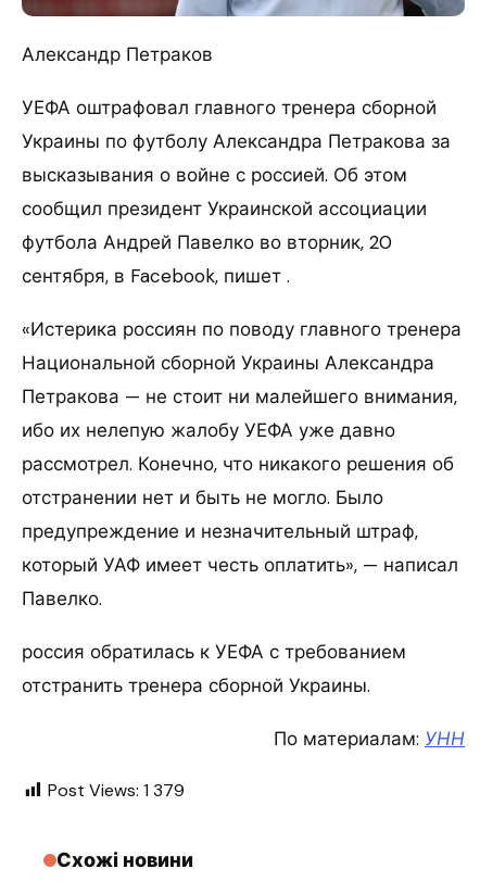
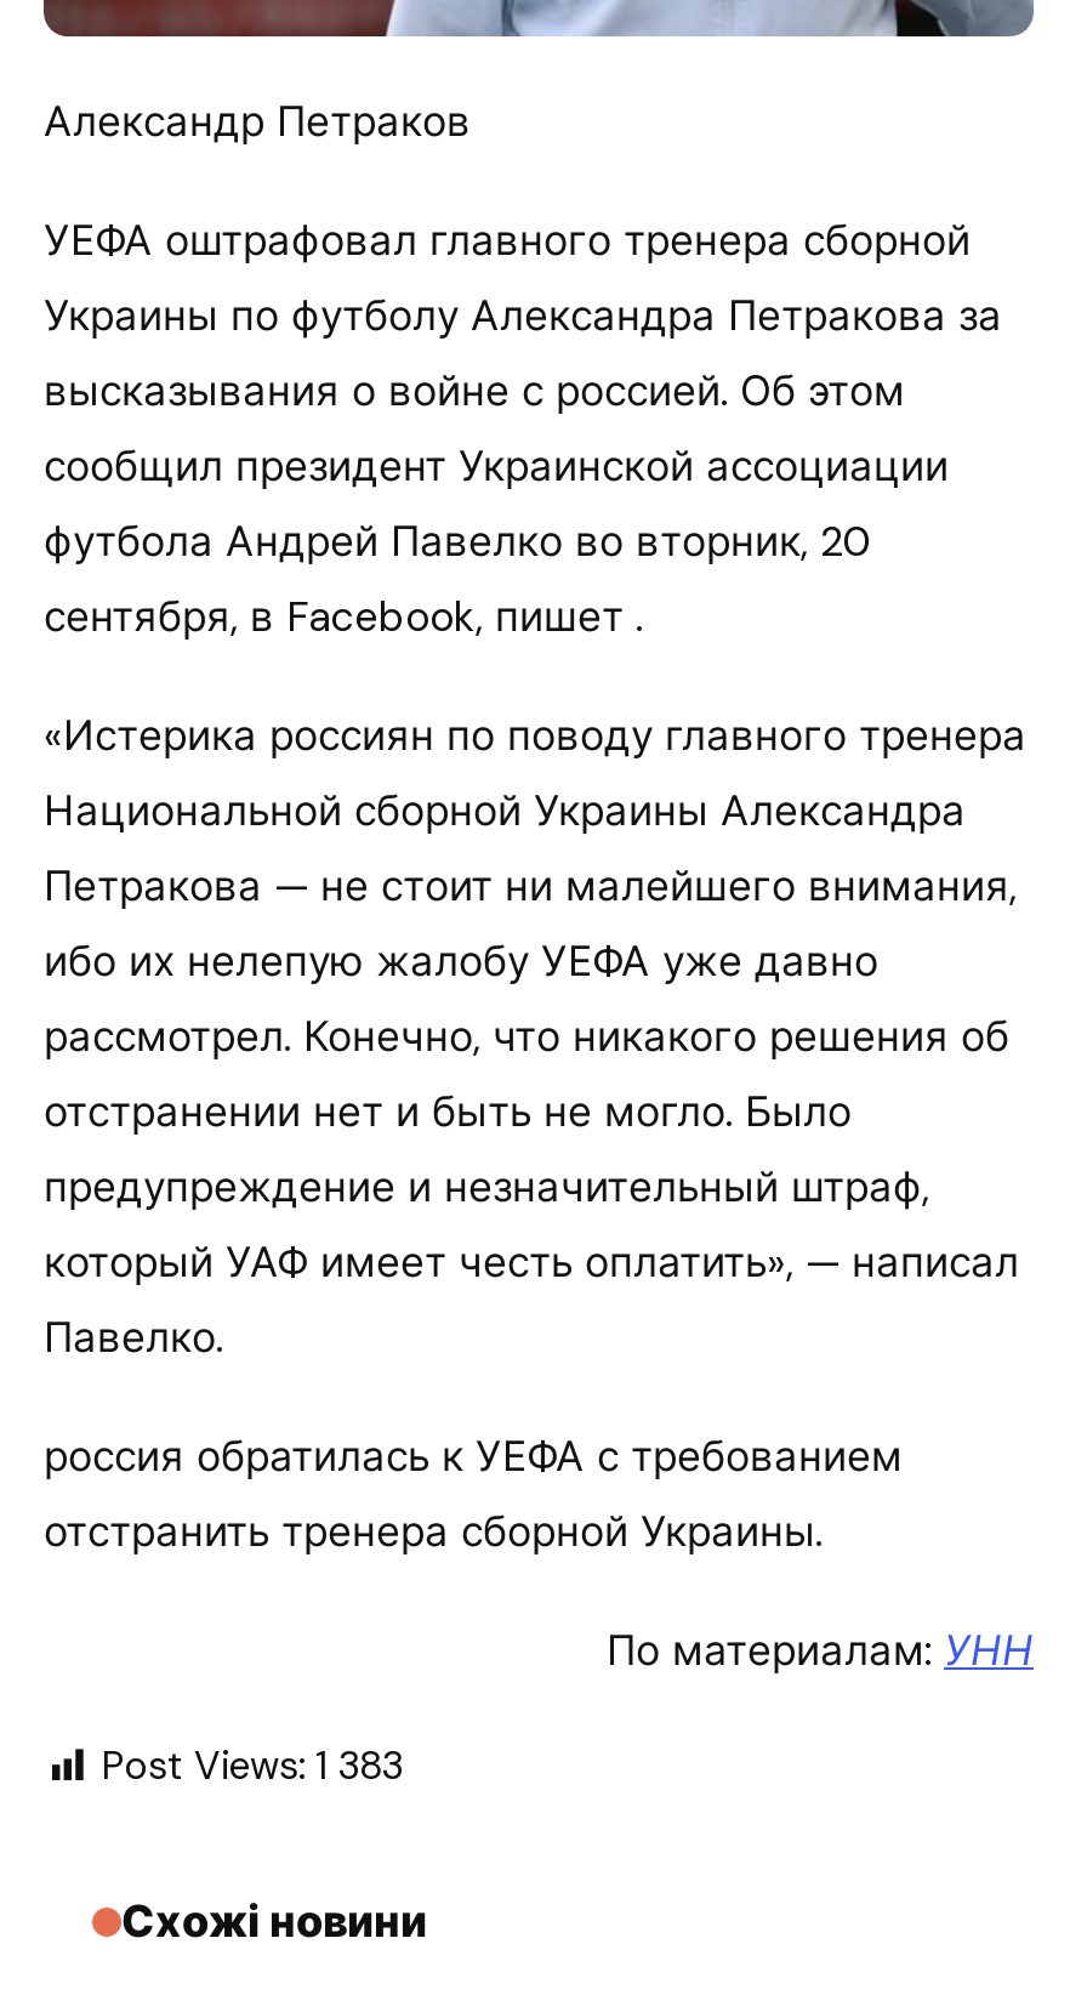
[48,778,185,801] Post Views: 1 379 -> [102,1739,403,1790] Post Views: 1 383

